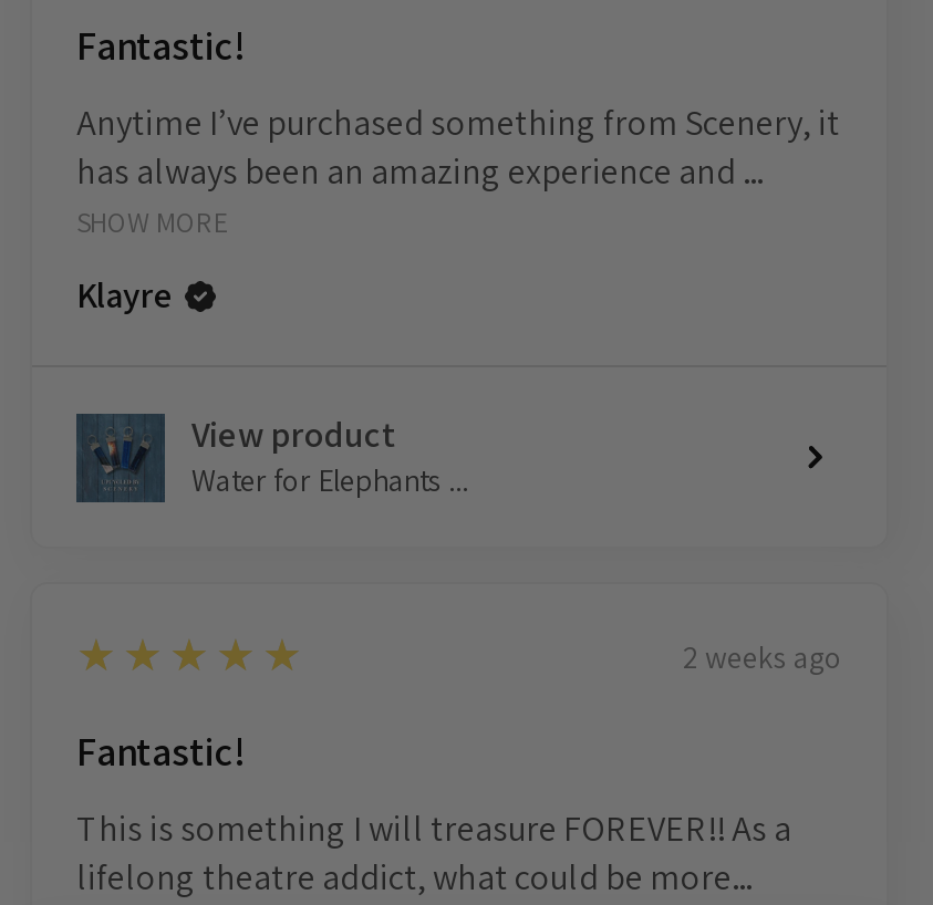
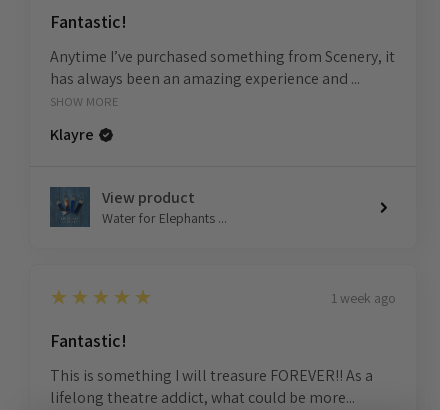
[683,637,842,677] 2 weeks ago -> [331,289,396,307] 1 week ago

